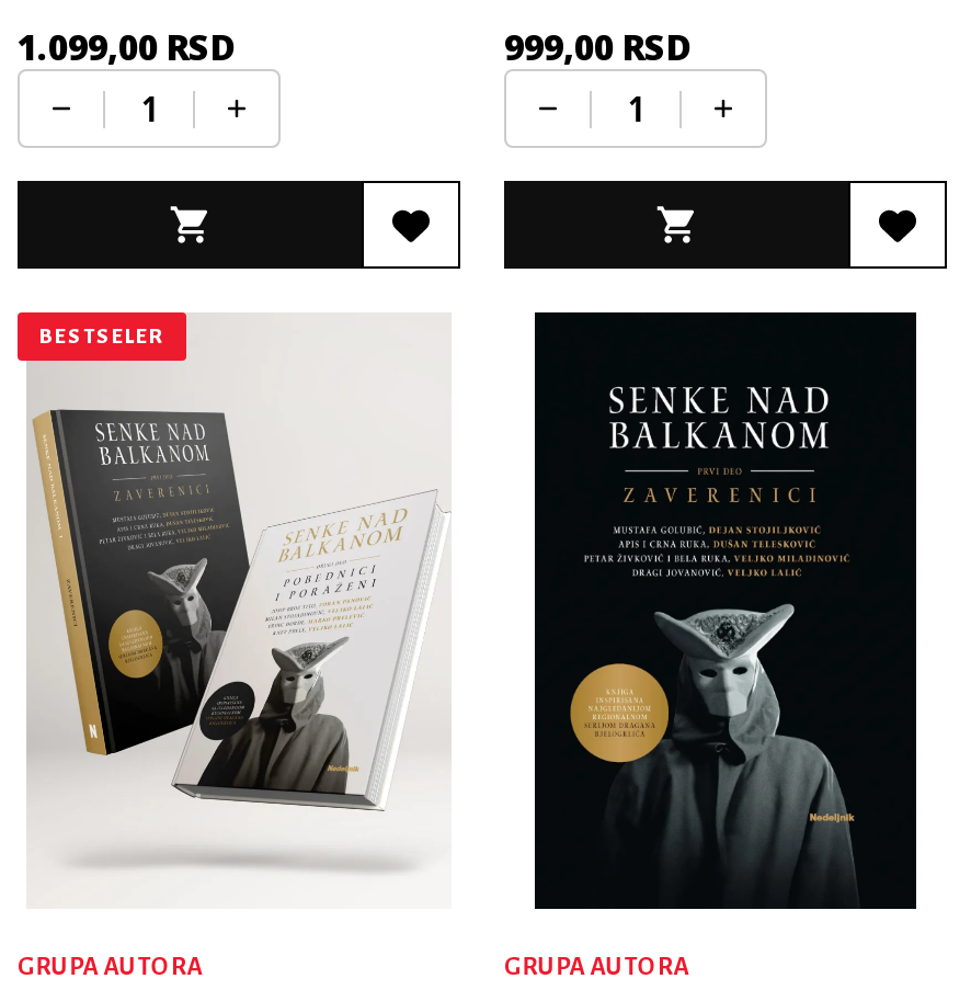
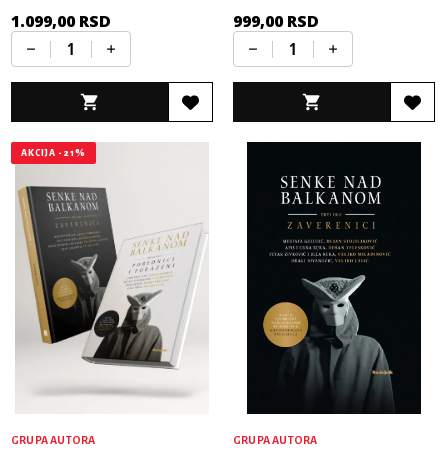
[39,326,164,348] BESTSELER -> [21,148,86,158] AKCIJA -21%

